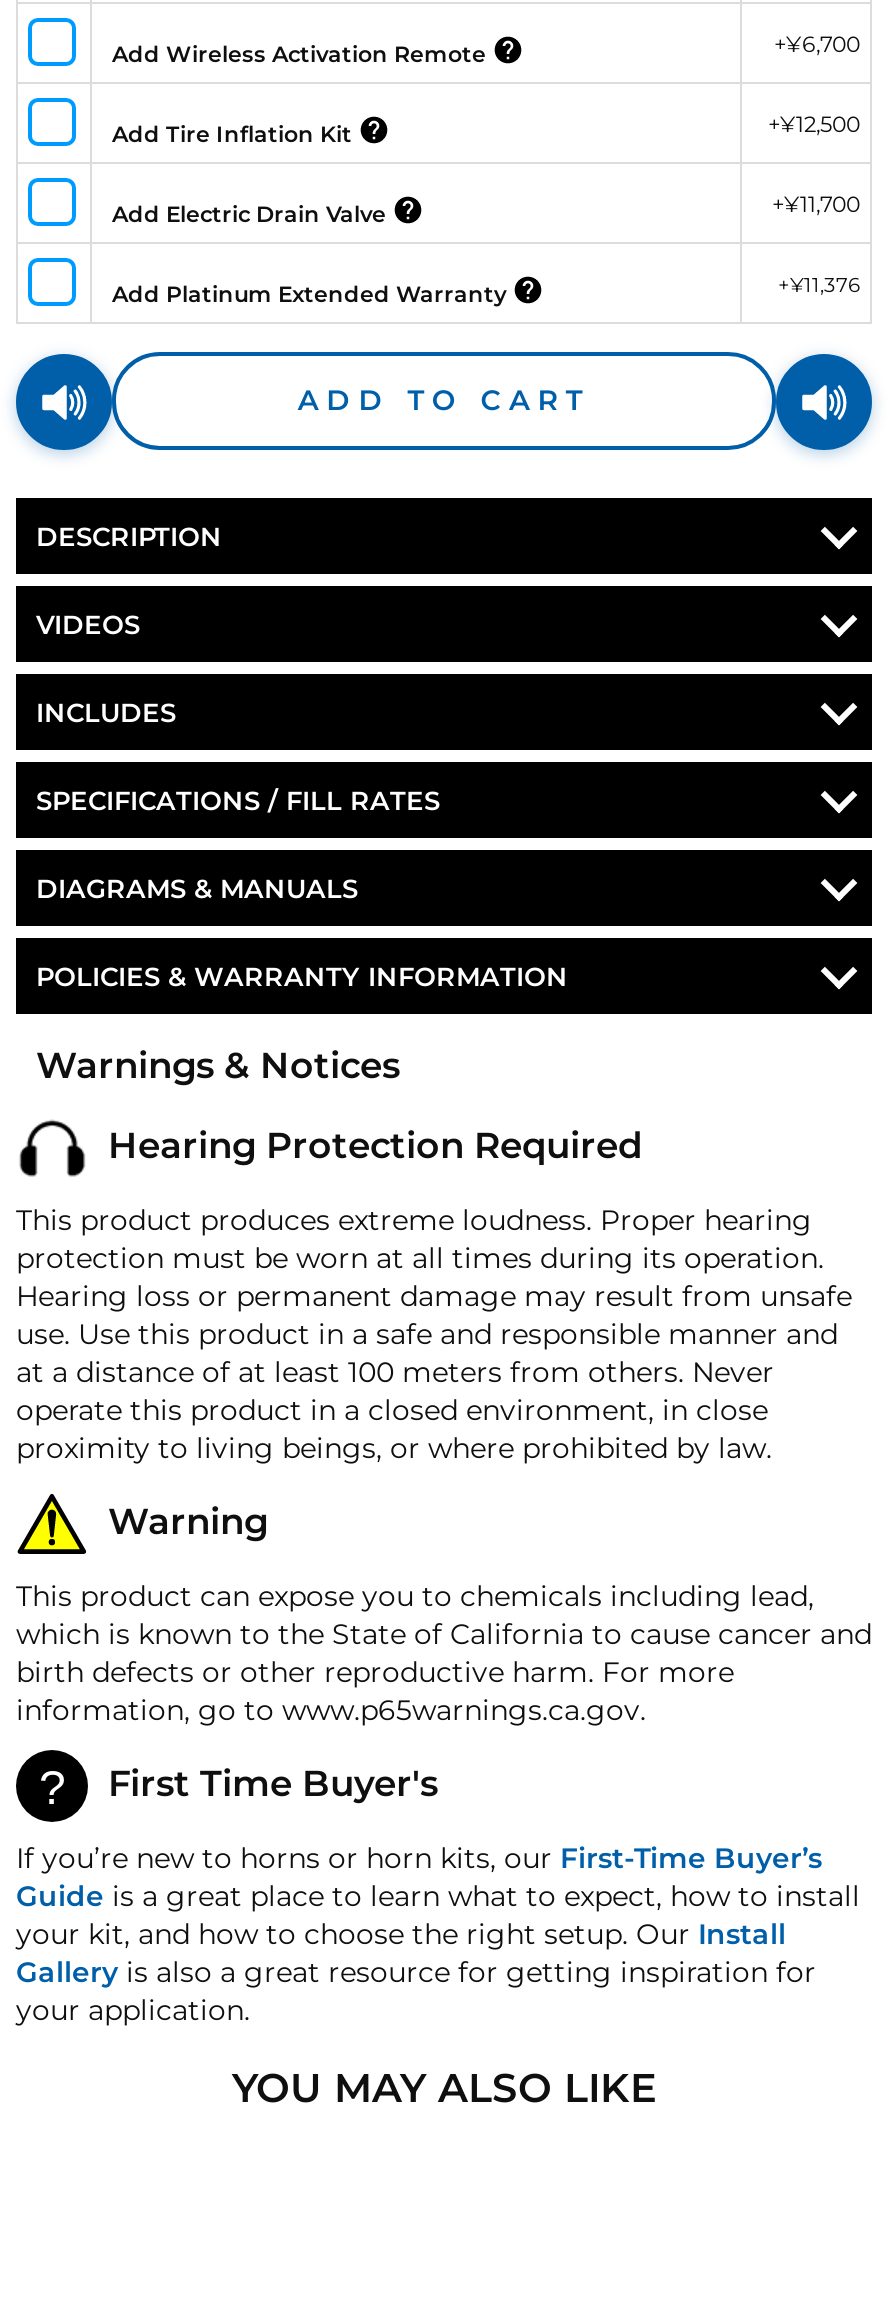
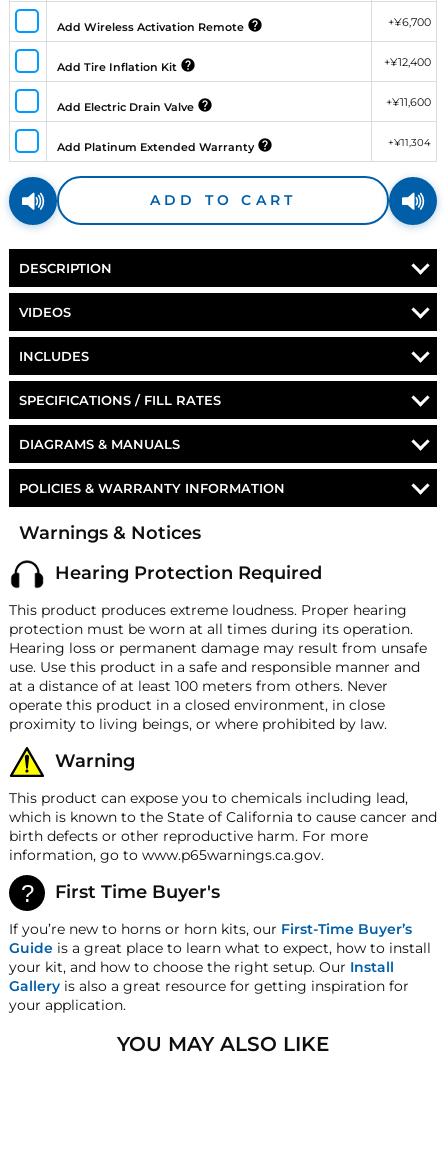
[768,111,860,139] +¥12,500 -> [384,55,431,69] +¥12,400
[772,191,860,219] +¥11,700 -> [386,95,431,109] +¥11,600
[778,273,860,299] +¥11,376 -> [388,136,431,149] +¥11,304

